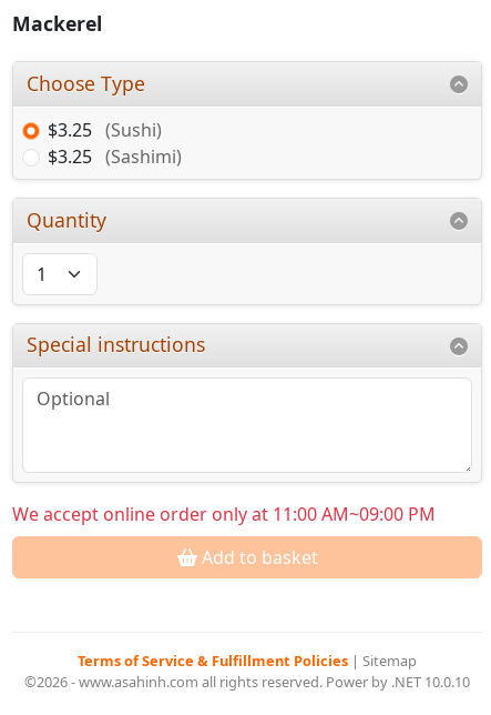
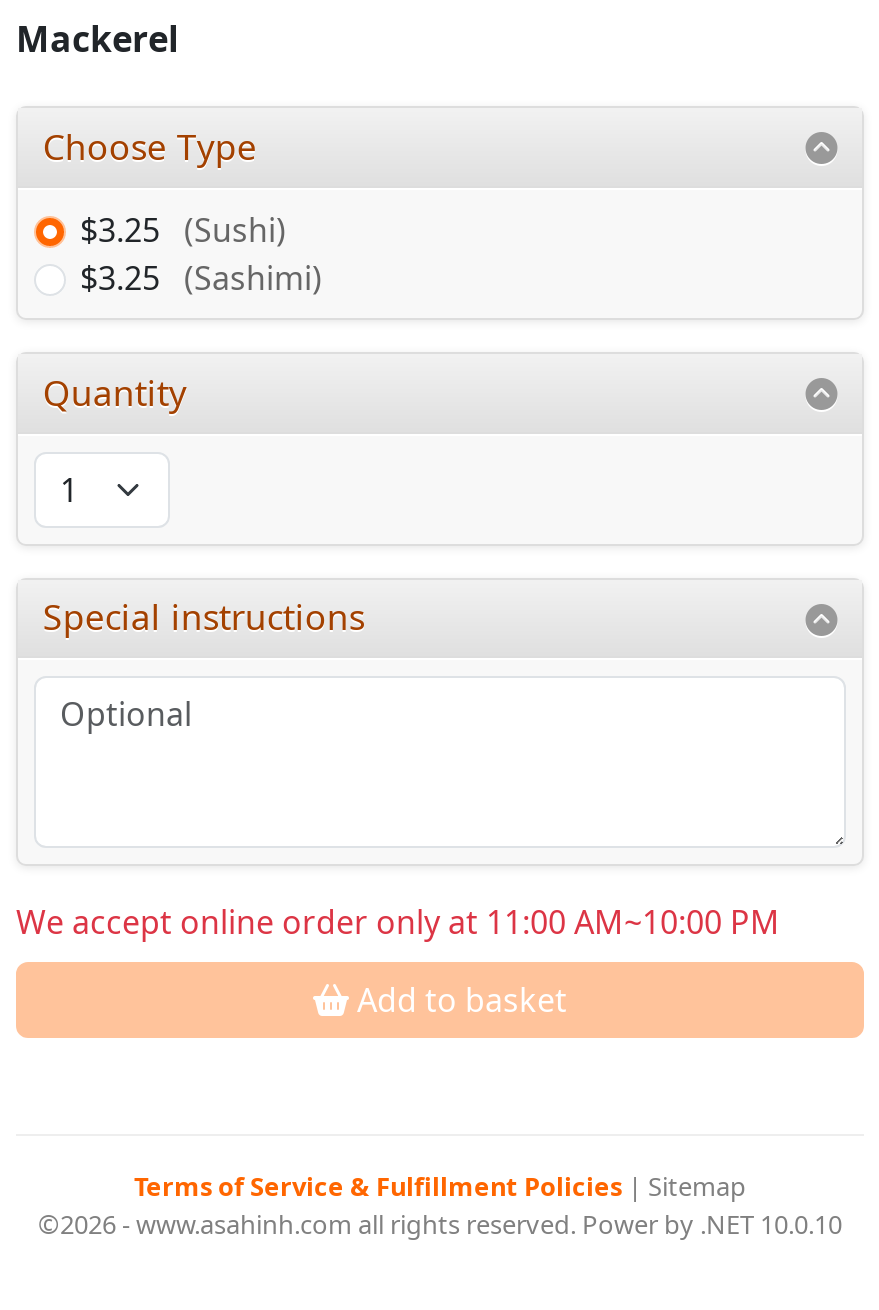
[12,502,436,526] We accept online order only at 11:00 AM~09:00 PM -> [16,900,780,944] We accept online order only at 11:00 AM~10:00 PM

